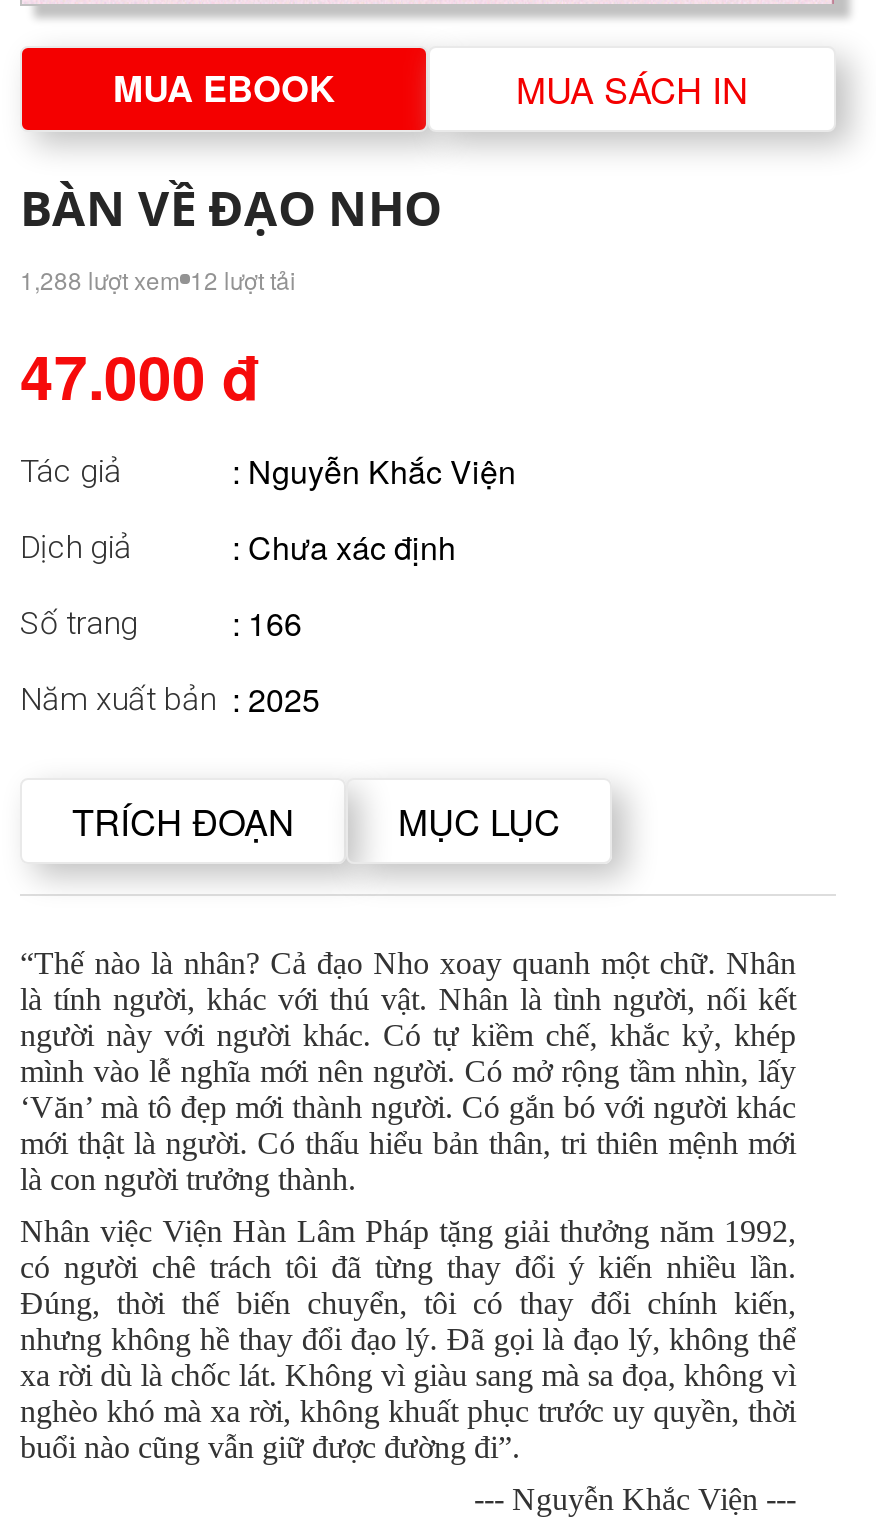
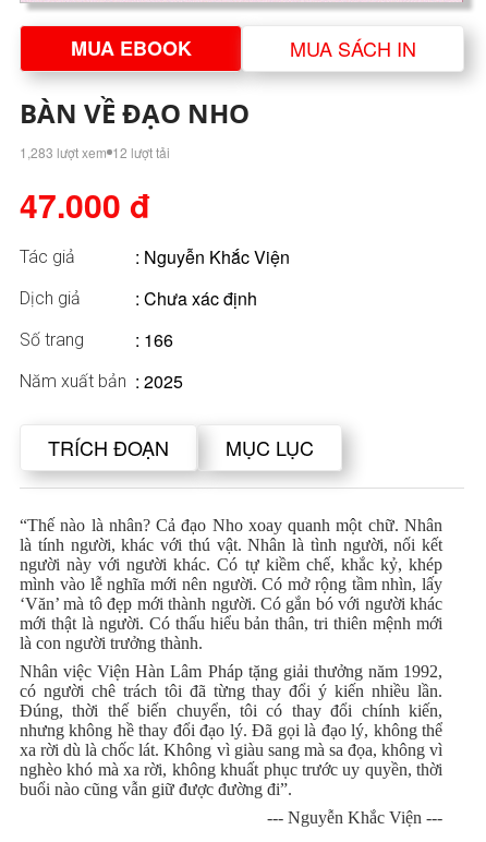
[20,263,296,297] 1,288 lượt xem 12 lượt tải -> [20,143,170,162] 1,283 lượt xem 12 lượt tải

